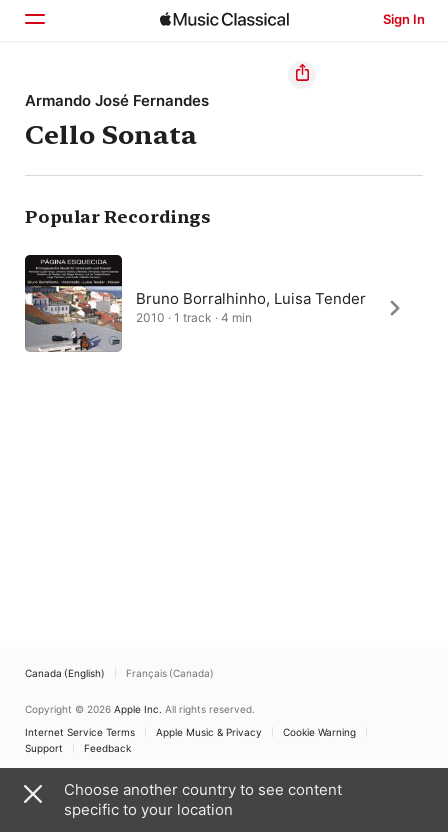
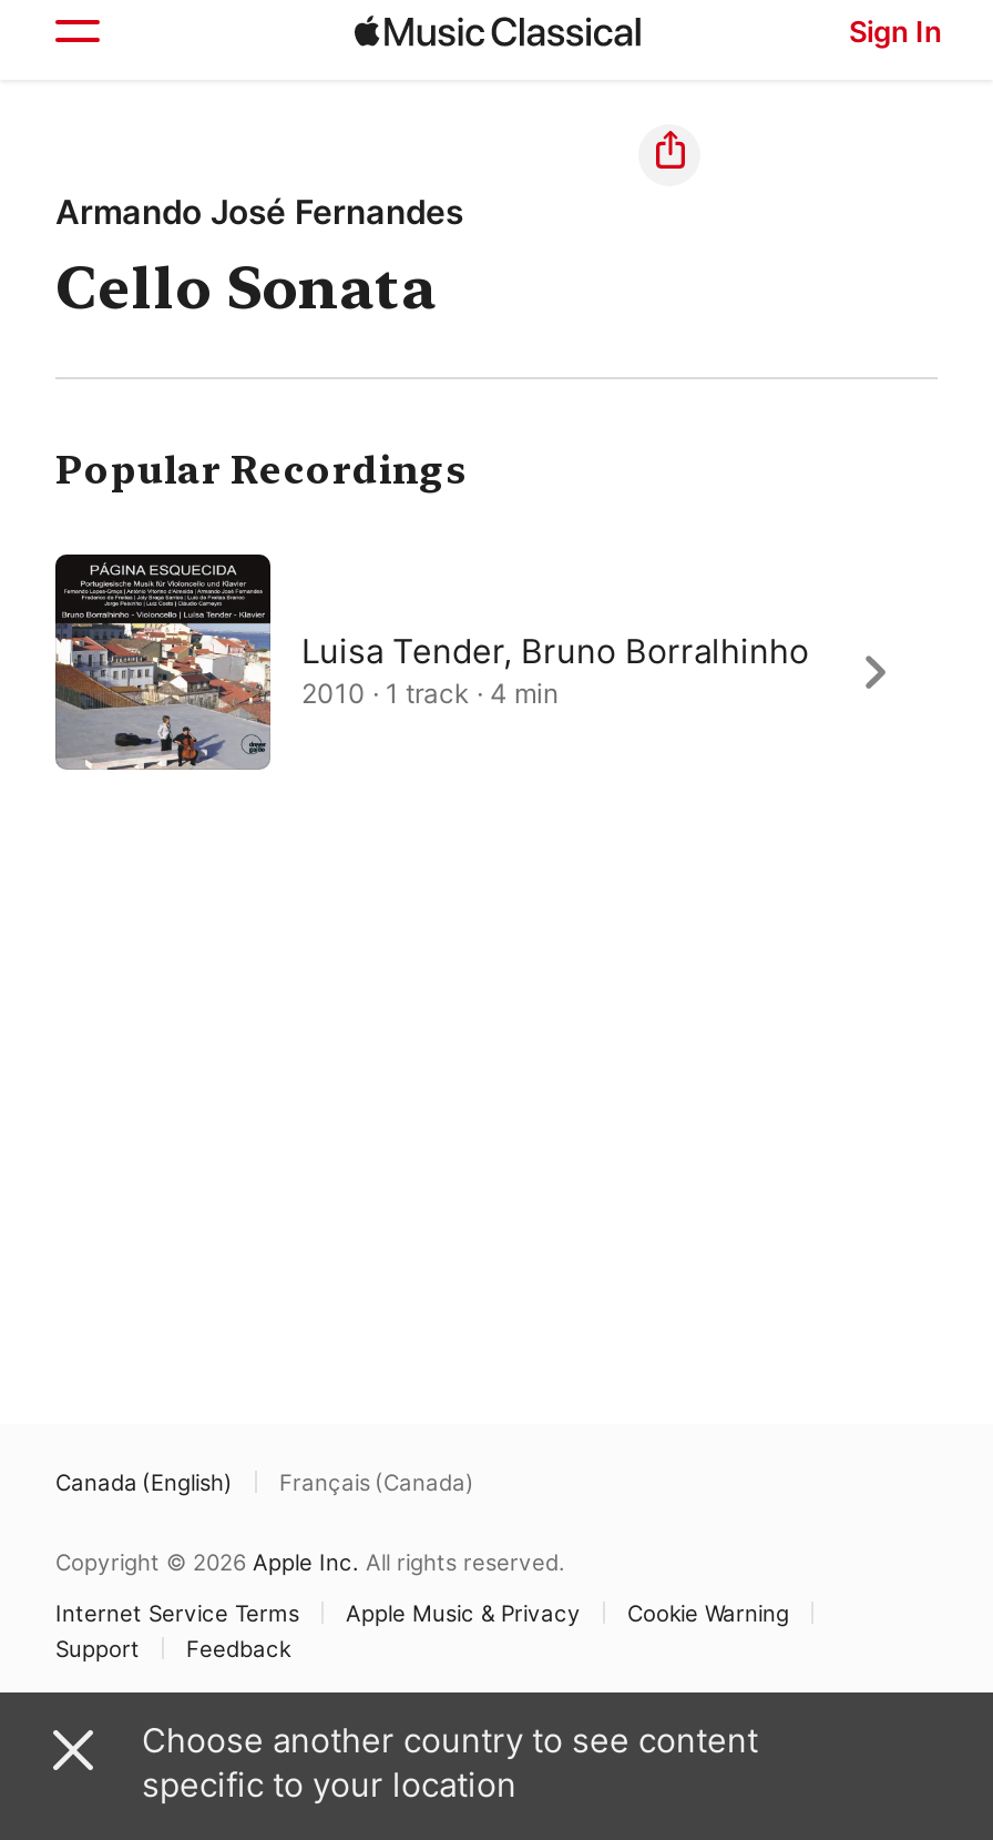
[136,289,366,308] Bruno Borralhinho, Luisa Tender -> [301,630,809,672] Luisa Tender, Bruno Borralhinho

